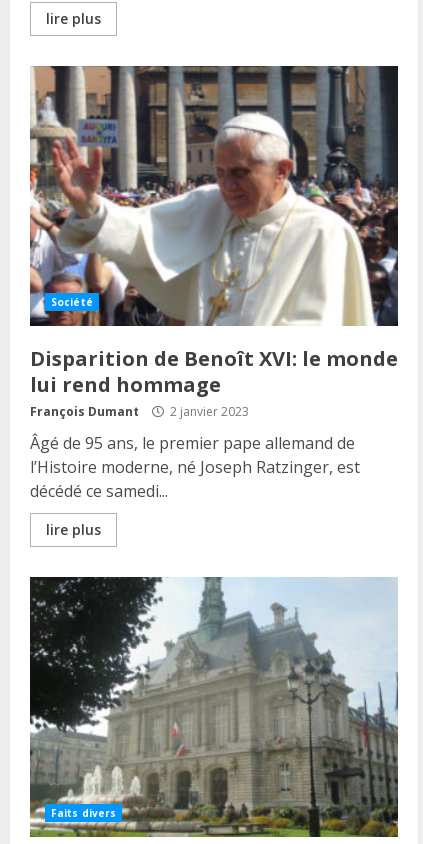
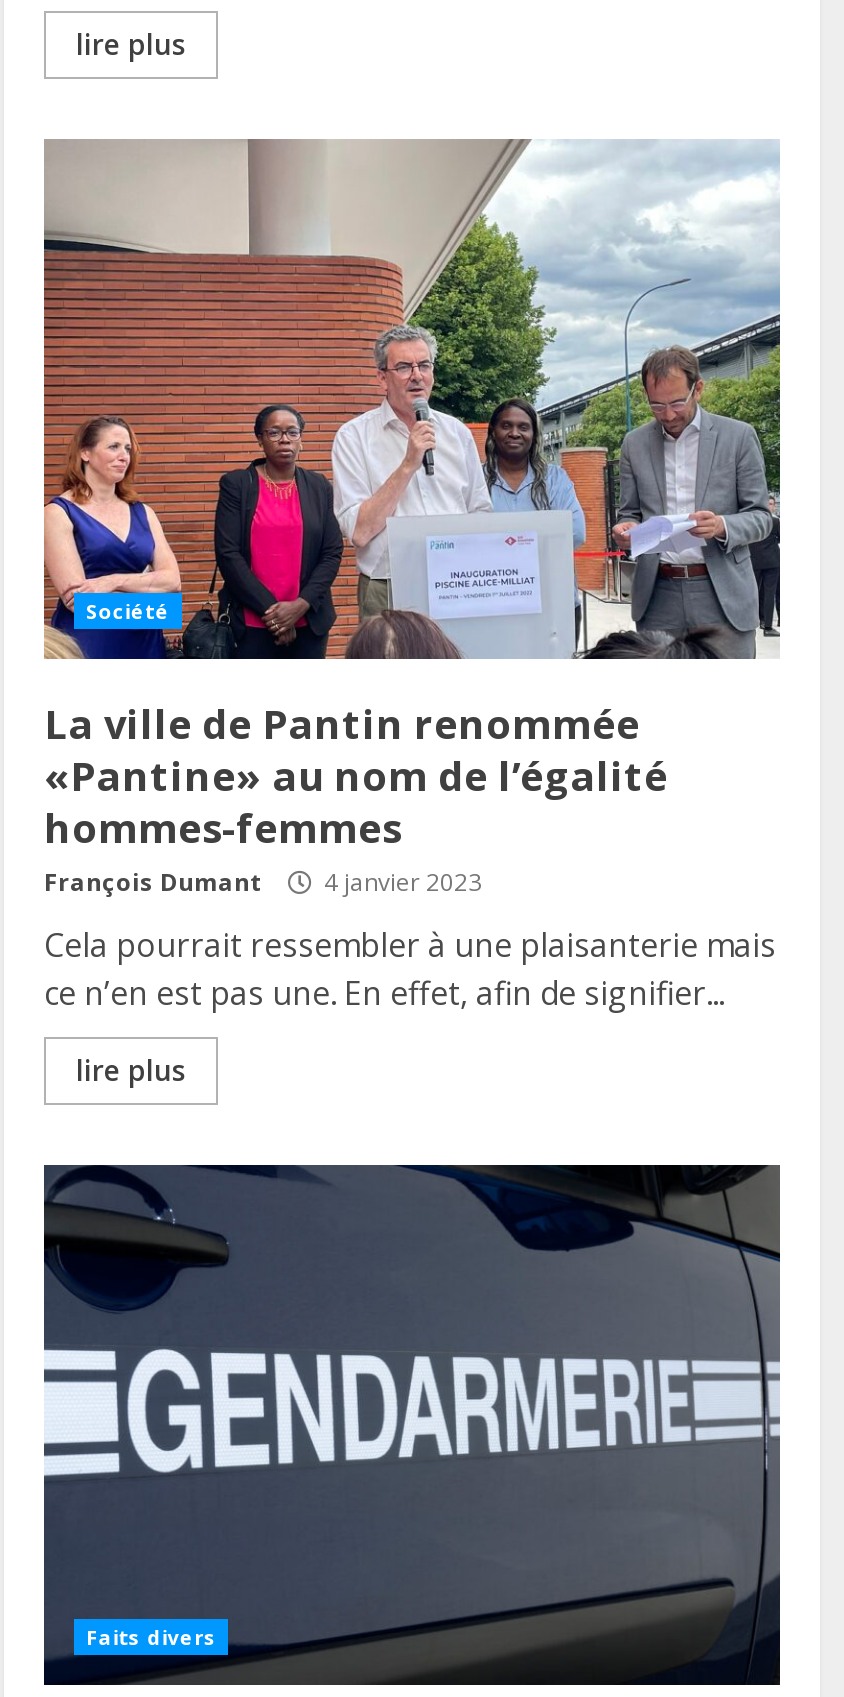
[29,65,399,398] [image] | Disparition de Benoît XVI: le monde | lui rend hommage -> [42,139,782,855] [image] | La ville de Pantin renommée | «Pantine» au nom de l’égalité | hommes-femmes
[30,403,249,420] François Dumant 2 janvier 2023 -> [44,865,482,899] François Dumant 4 janvier 2023
moved [30,403,139,420] -> [44,865,262,899]: François Dumant
[30,432,360,502] Âgé de 95 ans, le premier pape allemand de | l’Histoire moderne, né Joseph Ratzinger, est | décédé ce samedi... -> [44,923,776,1015] Cela pourrait ressembler à une plaisanterie mais | ce n’en est pas une. En effet, afin de signifier...
[29,576,399,838] [image] -> [42,1163,782,1687] [image]

